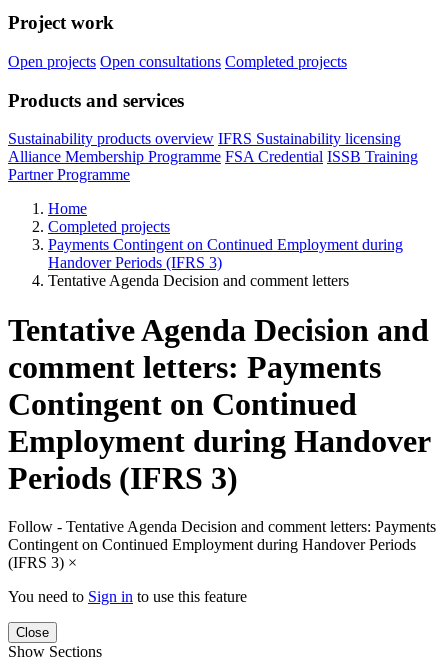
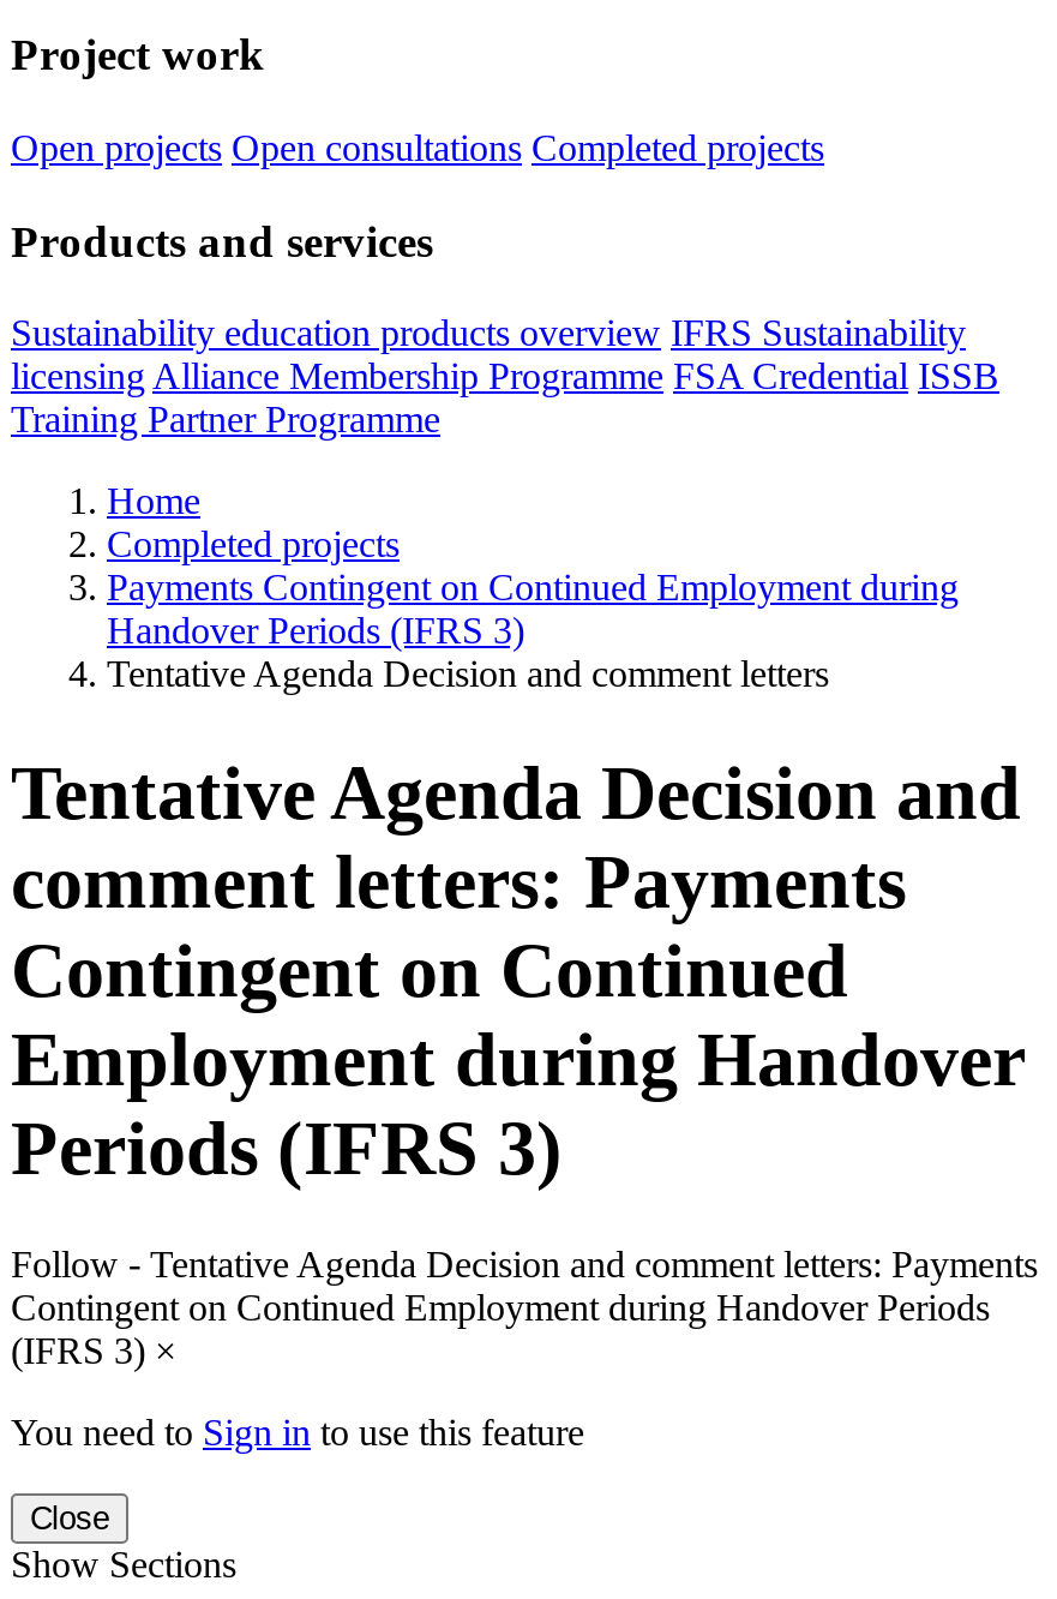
[8,130,418,183] Sustainability products overview IFRS Sustainability licensing | Alliance Membership Programme FSA Credential ISSB Training | Partner Programme -> [11,313,999,440] Sustainability education products overview IFRS Sustainability | licensing Alliance Membership Programme FSA Credential ISSB | Training Partner Programme

